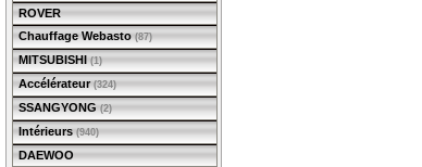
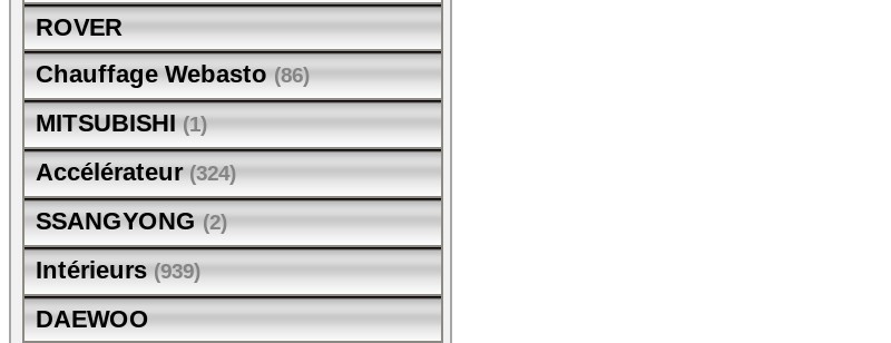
[18,29,152,42] Chauffage Webasto (87) -> [36,60,310,87] Chauffage Webasto (86)
[18,125,99,138] Intérieurs (940) -> [36,256,200,283] Intérieurs (939)

